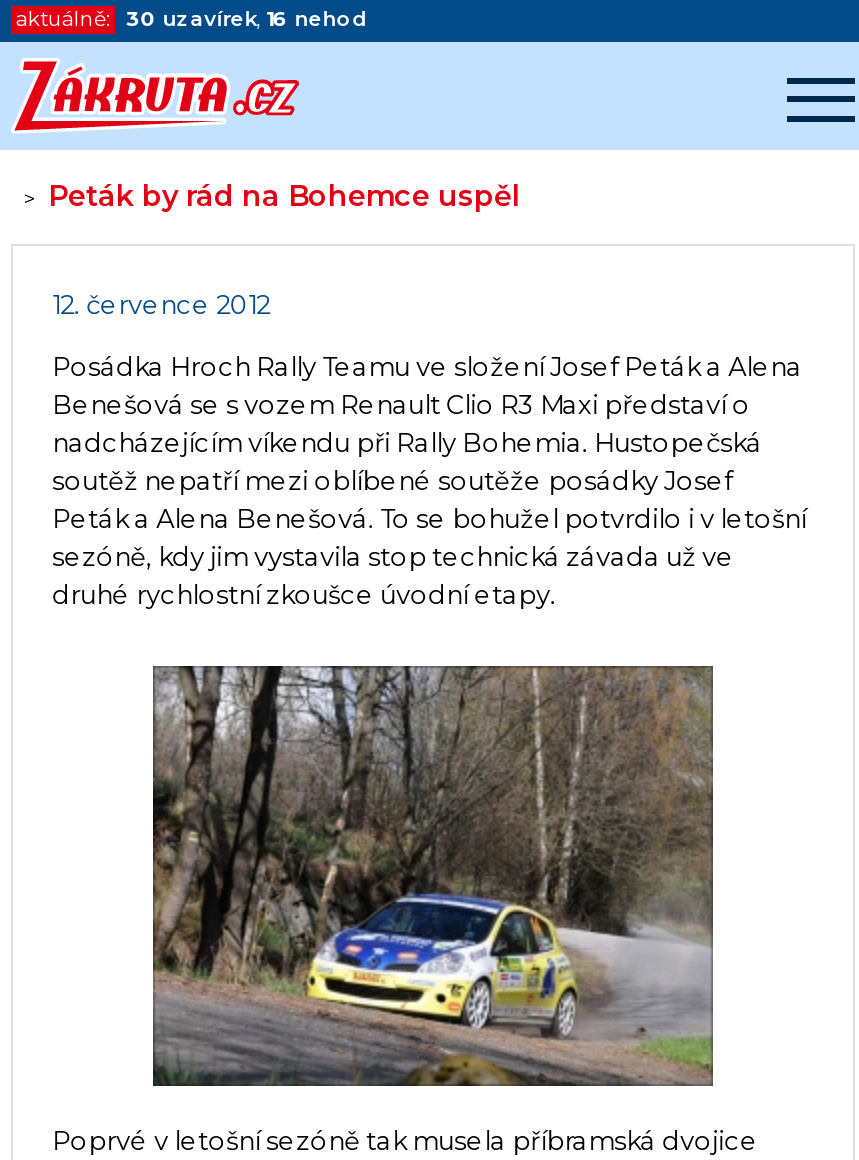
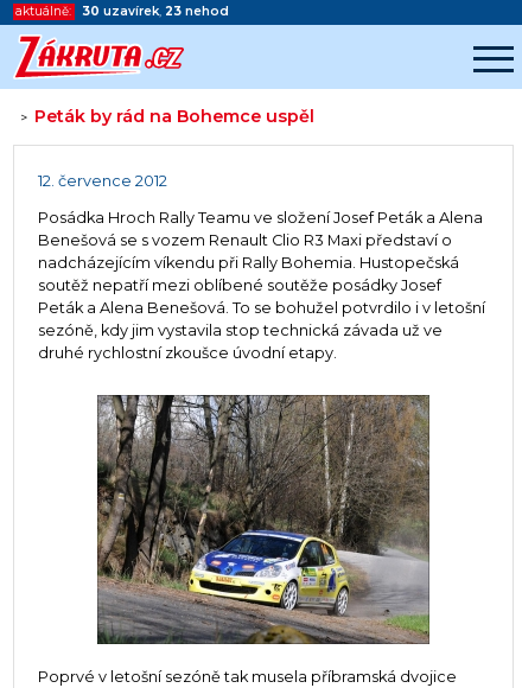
[126,6,368,32] 30 uzavírek, 16 nehod -> [81,4,228,19] 30 uzavírek, 23 nehod

